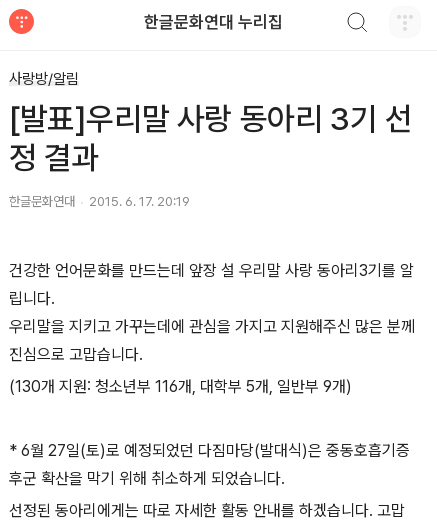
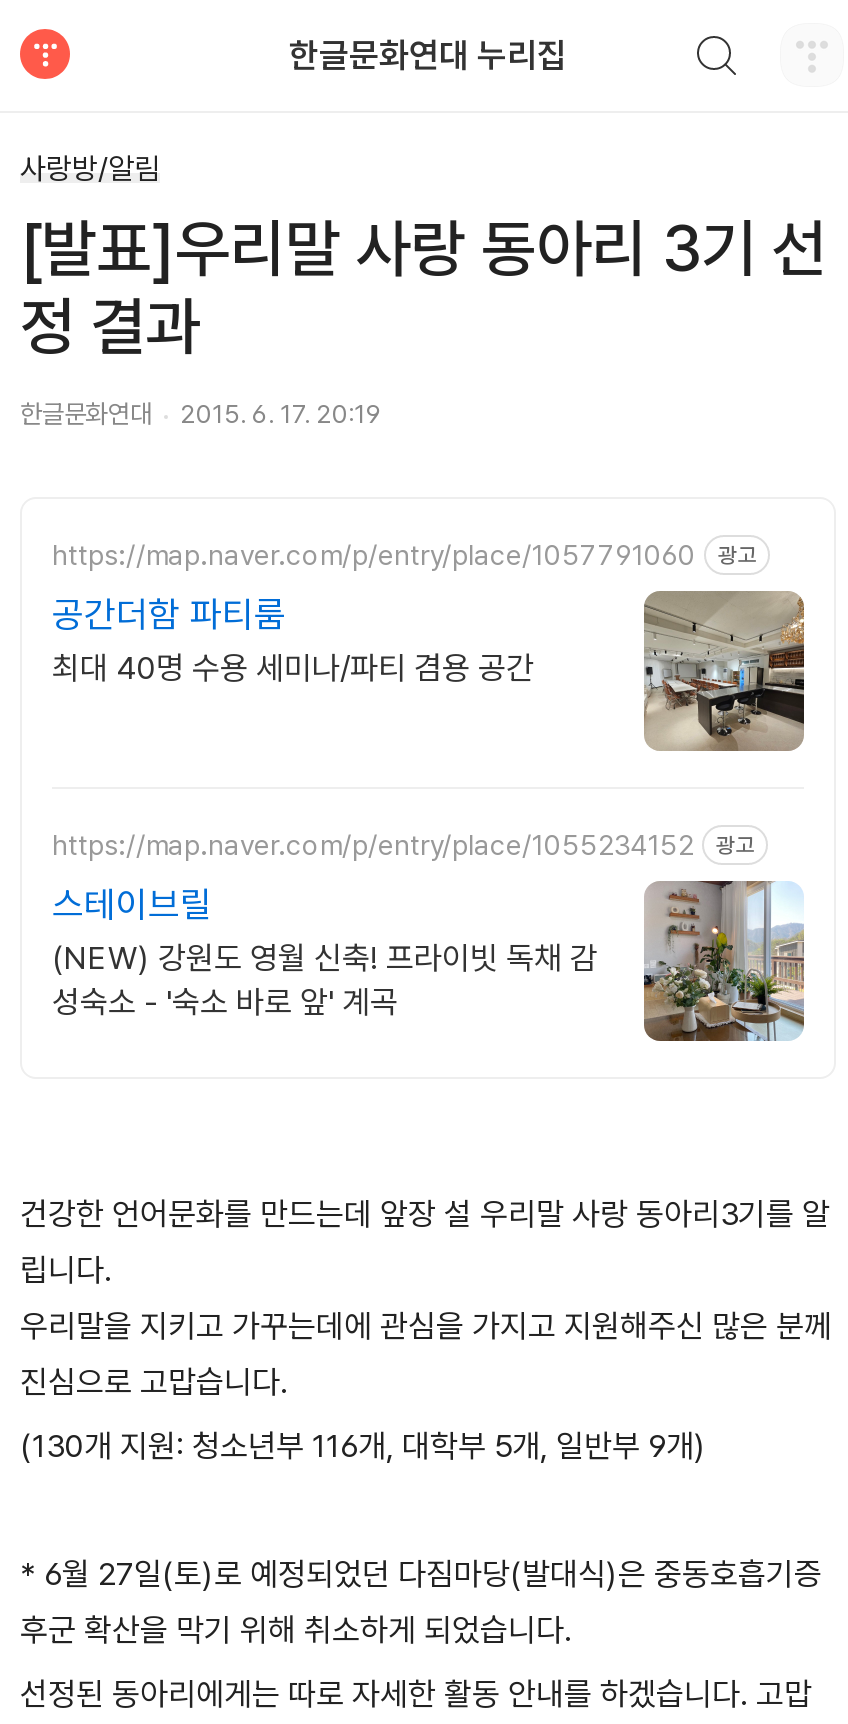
none -> [52,538,806,753] [image] | https://map.naver.com/p/entry/place/1057791060 | 광고 | 공간더함 파티룸 | 최대 40명 수용 세미나/파티 겸용 공간
none -> [52,828,806,1043] [image] | https://map.naver.com/p/entry/place/1055234152 | 광고 | 스테이브릴 | (NEW) 강원도 영월 신축! 프라이빗 독채 감 | 성숙소 - '숙소 바로 앞' 계곡

